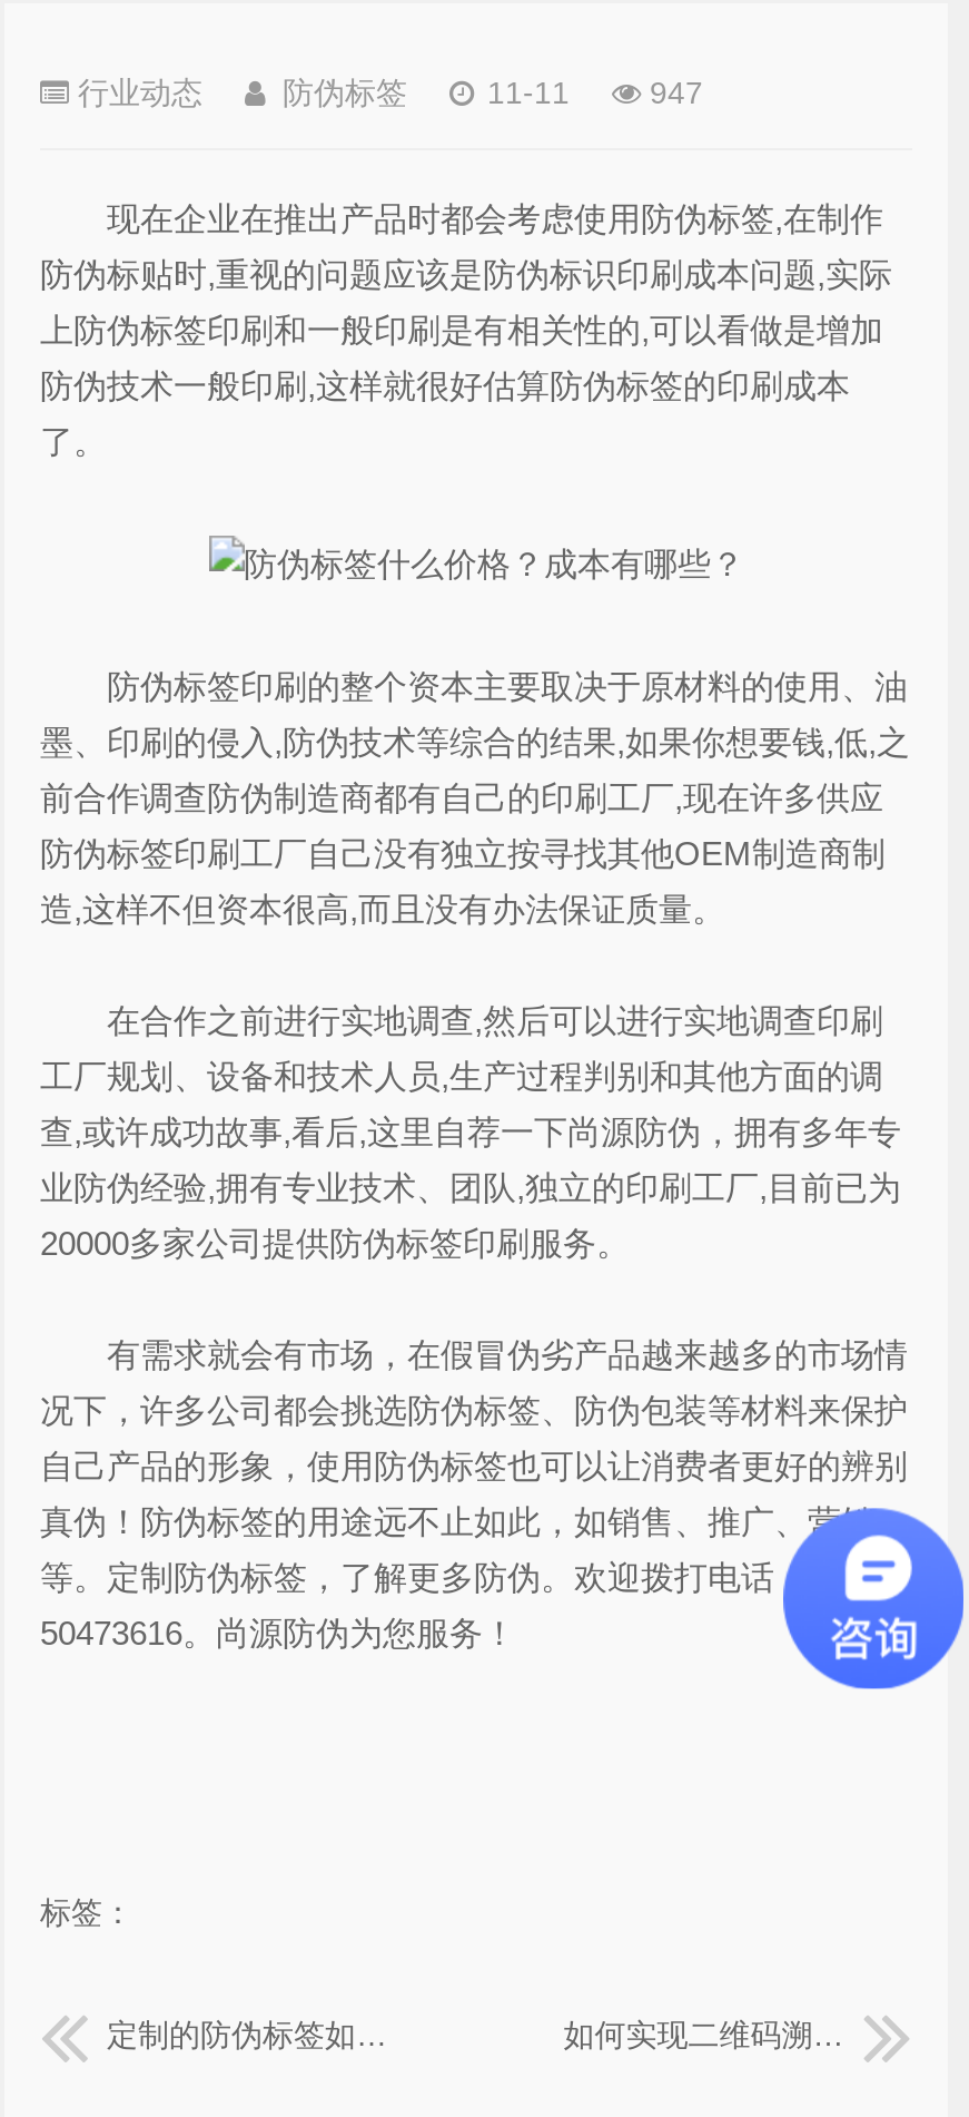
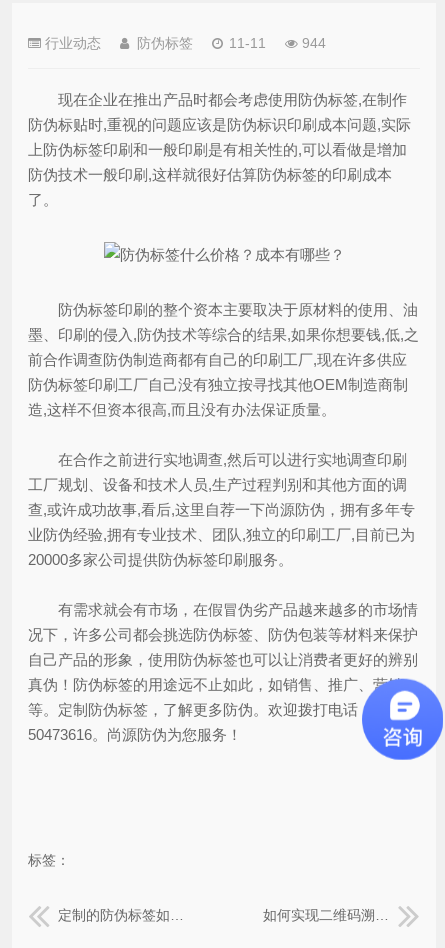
[650,75,703,110] 947 -> [302,35,326,51] 944

